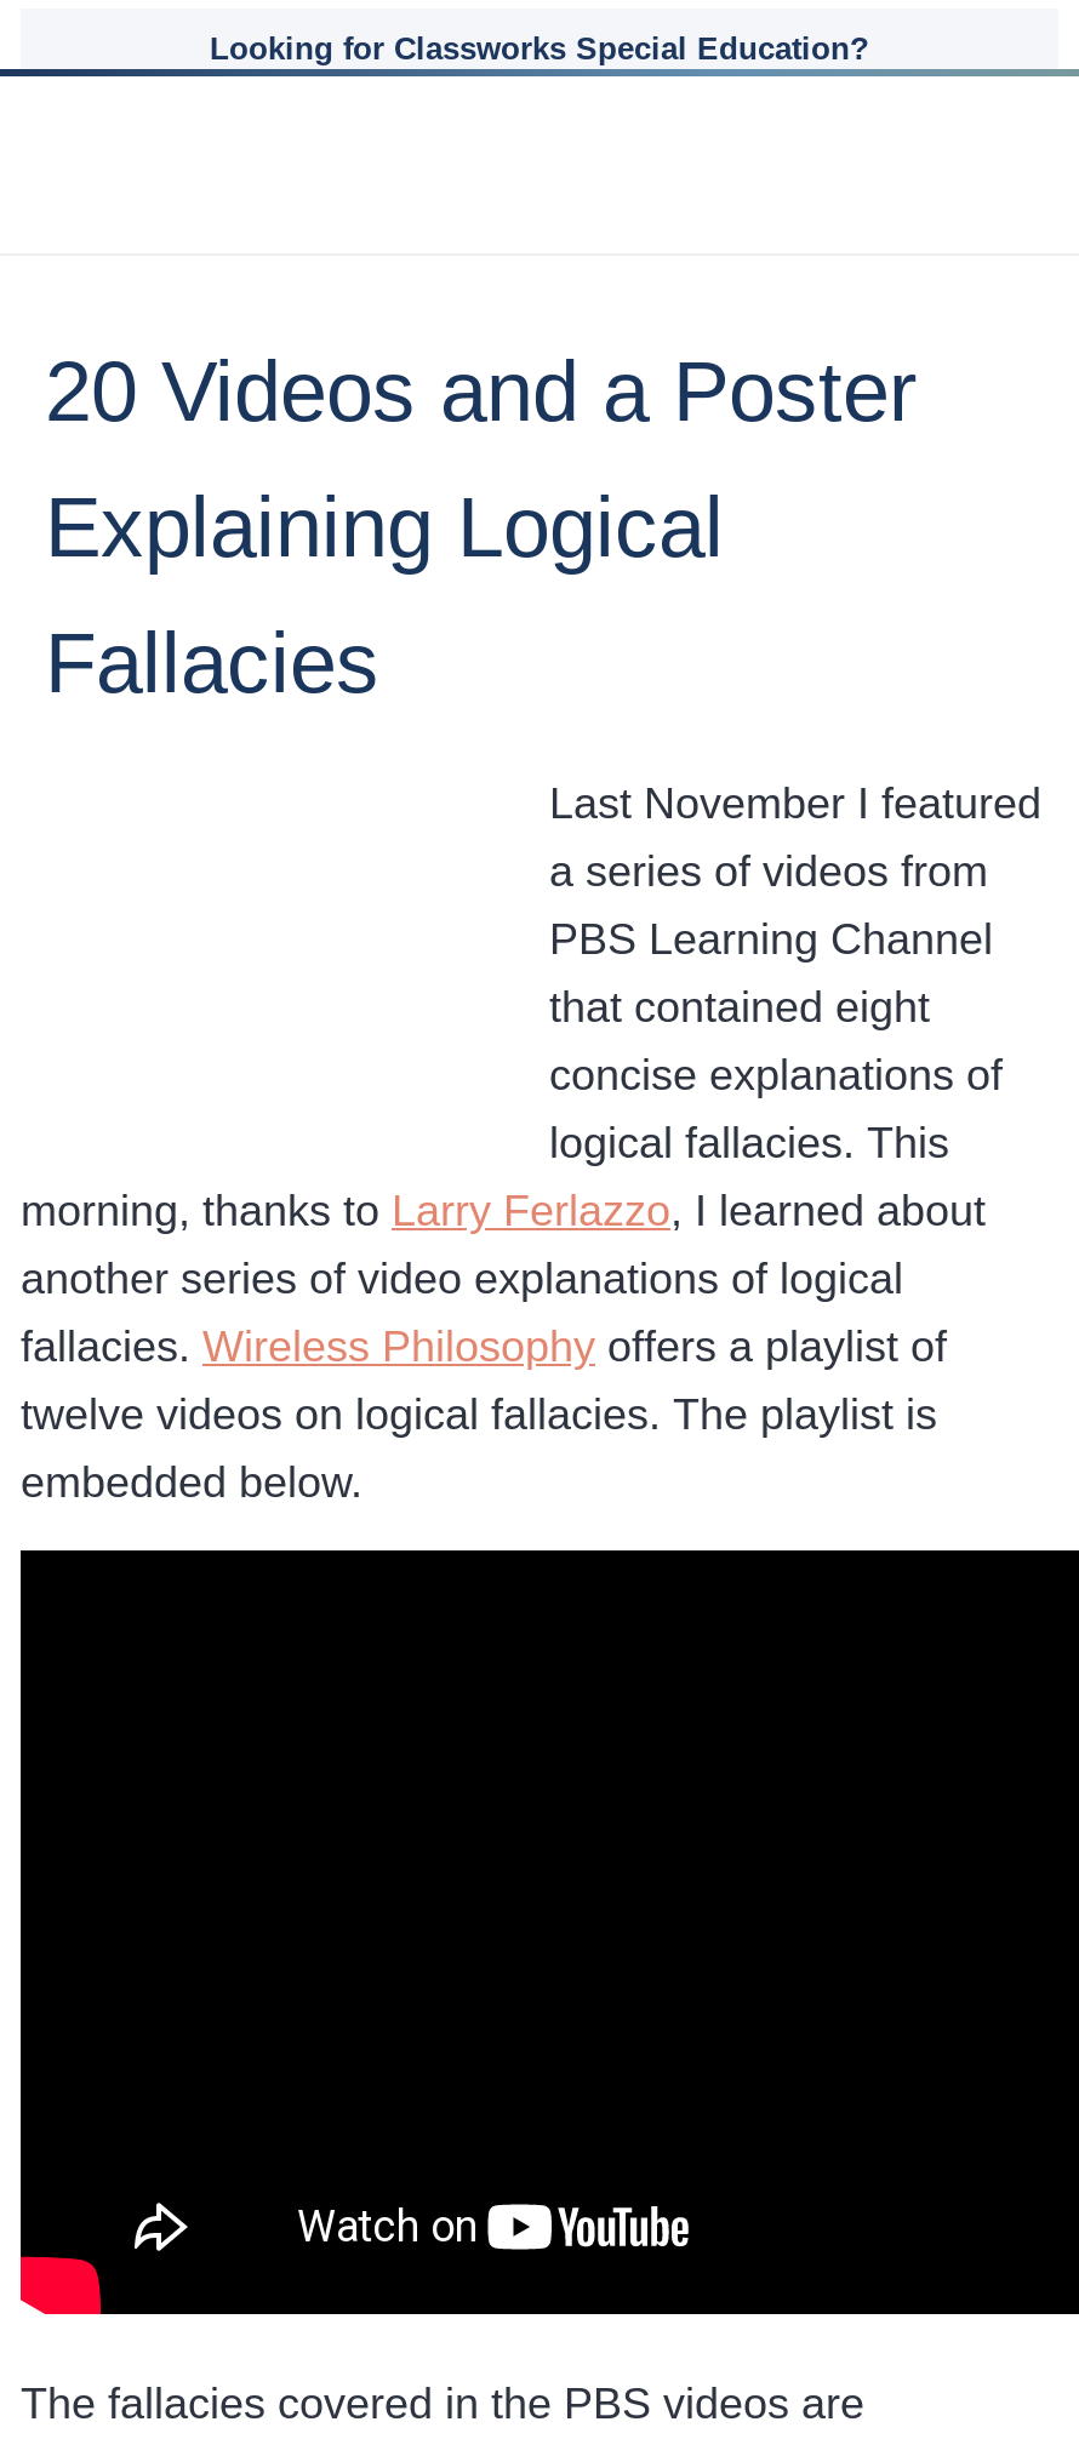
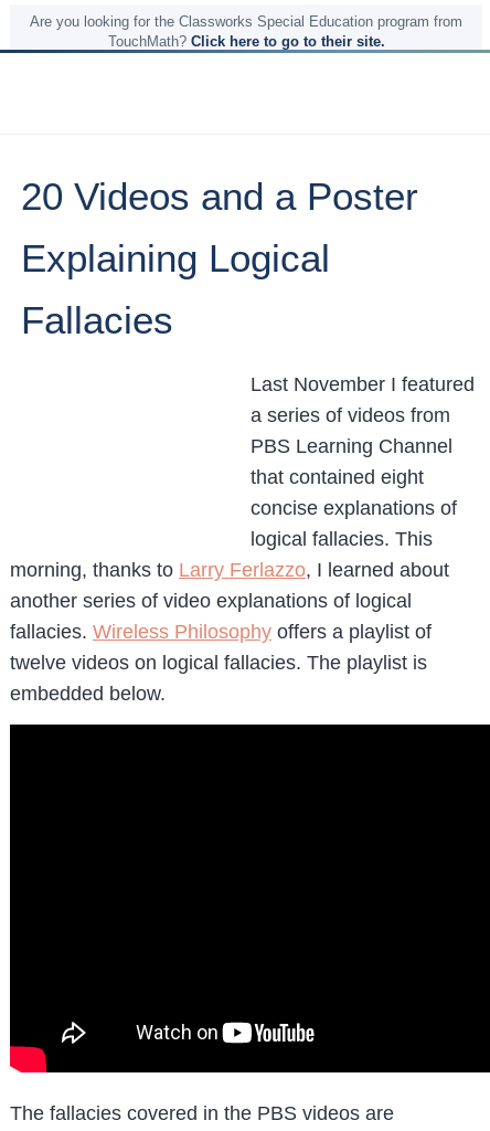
[210,30,869,67] Looking for Classworks Special Education? -> [30,13,462,50] Are you looking for the Classworks Special Education program from | TouchMath? Click here to go to their site.

